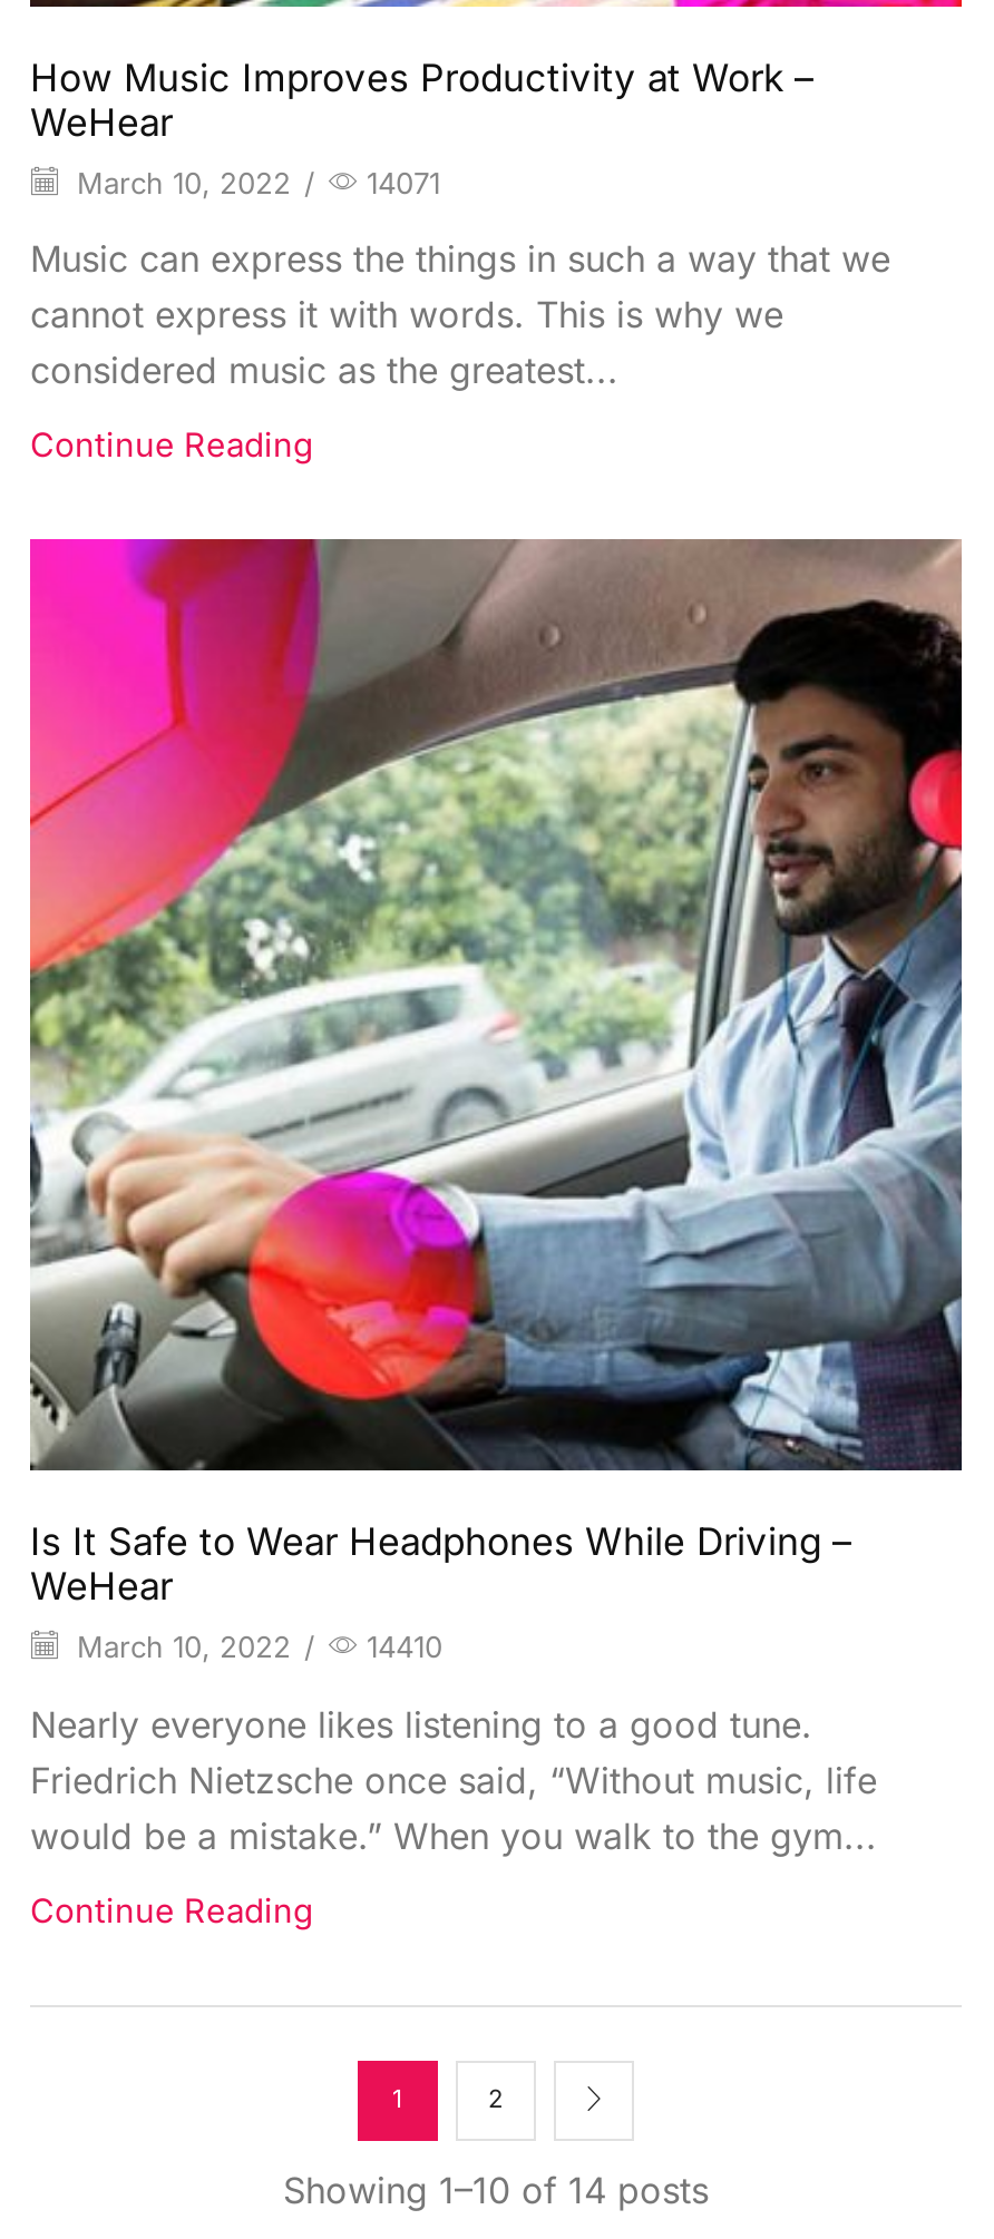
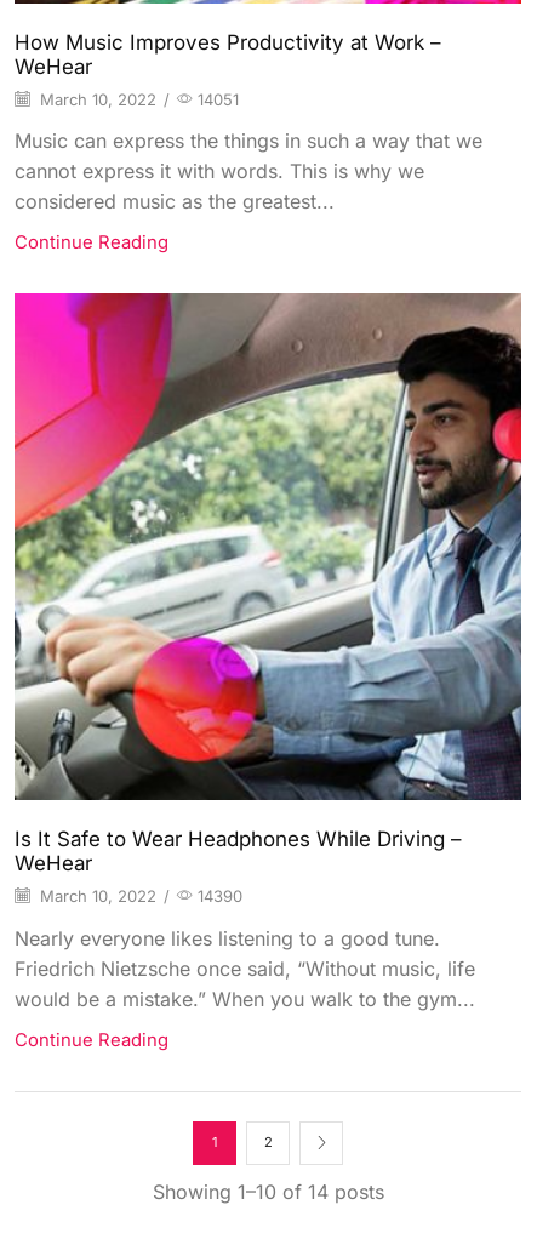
[68,164,440,200] March 10, 2022 / 14071 -> [35,89,239,109] March 10, 2022 / 14051
[68,1629,442,1665] March 10, 2022 / 14410 -> [35,886,242,906] March 10, 2022 / 14390

